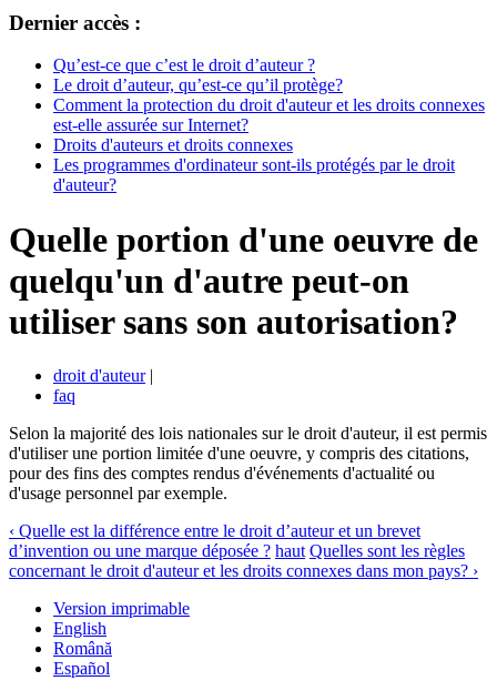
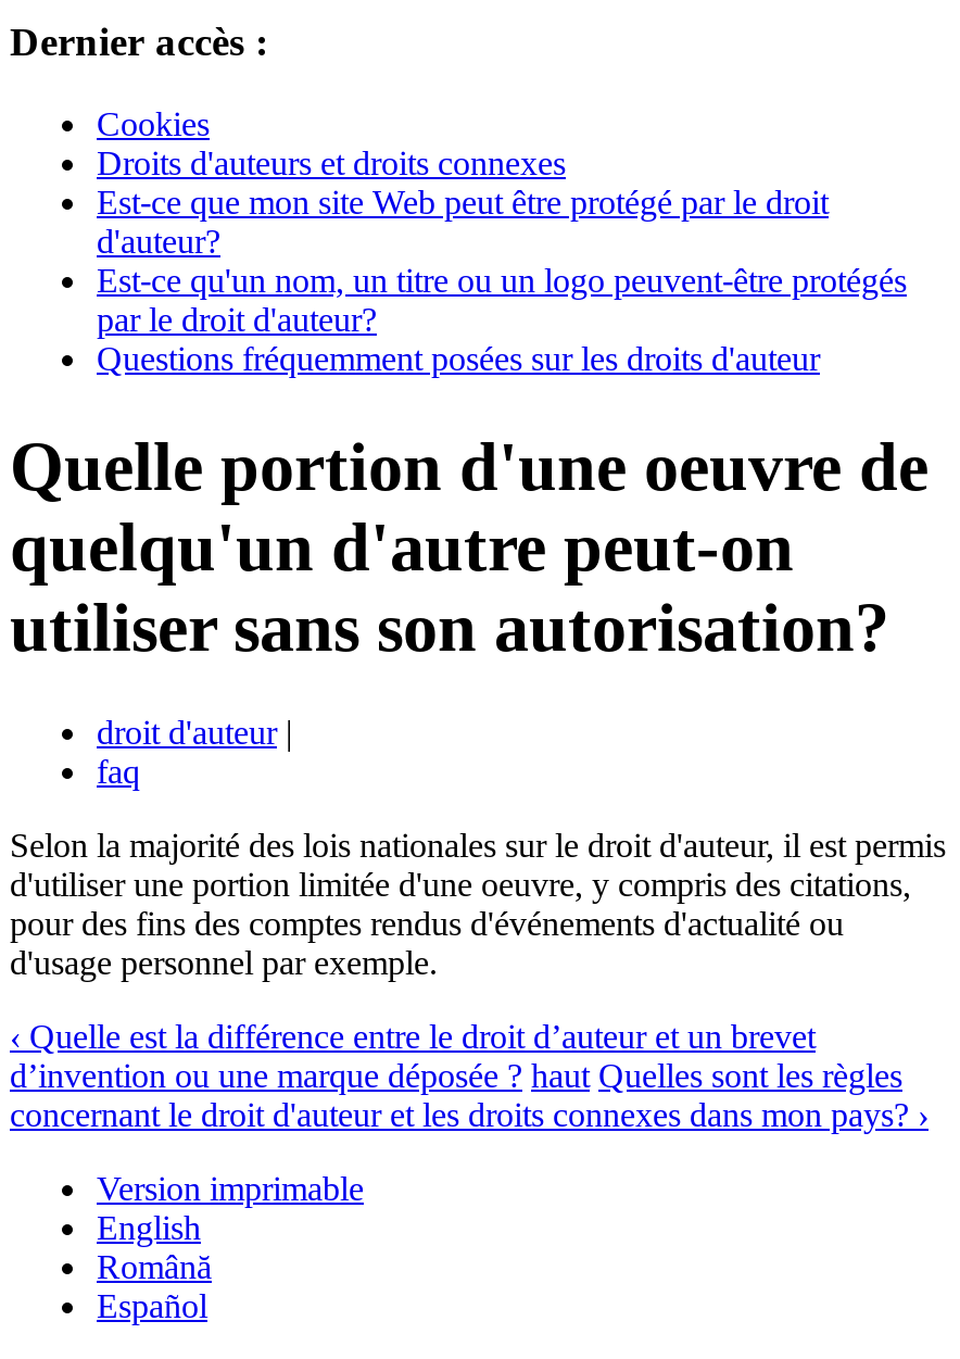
[53,56,485,135] Qu’est-ce que c’est le droit d’auteur ? | Le droit d’auteur, qu’est-ce qu’il protège? | Comment la protection du droit d'auteur et les droits connexes | est-elle assurée sur Internet? -> [97,106,210,143] Cookies
moved [53,136,293,155] -> [97,145,566,182]: Droits d'auteurs et droits connexes
[53,156,455,175] Les programmes d'ordinateur sont-ils protégés par le droit -> [97,184,829,221] Est-ce que mon site Web peut être protégé par le droit
moved [53,176,116,195] -> [97,224,220,261]: d'auteur?
none -> [97,263,907,378] Est-ce qu'un nom, un titre ou un logo peuvent-être protégés | par le droit d'auteur? | Questions fréquemment posées sur les droits d'auteur

